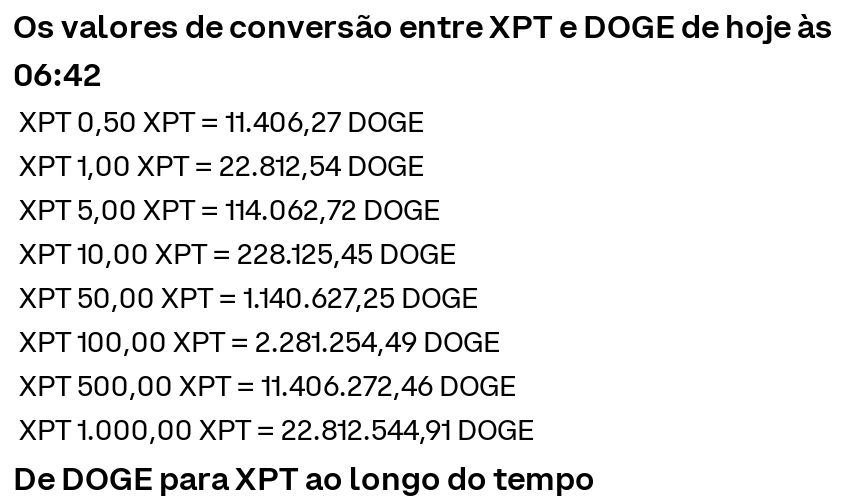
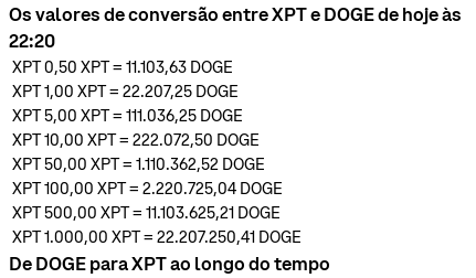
[13,53,101,93] 06:42 -> [9,29,55,51] 22:20
[19,103,425,139] XPT 0,50 XPT = 11.406,27 DOGE -> [12,57,233,77] XPT 0,50 XPT = 11.103,63 DOGE
[19,147,425,183] XPT 1,00 XPT = 22.812,54 DOGE -> [12,81,239,101] XPT 1,00 XPT = 22.207,25 DOGE
[19,191,441,227] XPT 5,00 XPT = 114.062,72 DOGE -> [12,105,243,125] XPT 5,00 XPT = 111.036,25 DOGE
[19,235,457,271] XPT 10,00 XPT = 228.125,45 DOGE -> [12,130,260,149] XPT 10,00 XPT = 222.072,50 DOGE
[19,279,479,315] XPT 50,00 XPT = 1.140.627,25 DOGE -> [12,154,265,174] XPT 50,00 XPT = 1.110.362,52 DOGE
[19,323,501,359] XPT 100,00 XPT = 2.281.254,49 DOGE -> [12,178,283,198] XPT 100,00 XPT = 2.220.725,04 DOGE
[19,367,517,403] XPT 500,00 XPT = 11.406.272,46 DOGE -> [12,202,281,222] XPT 500,00 XPT = 11.103.625,21 DOGE
[19,411,535,447] XPT 1.000,00 XPT = 22.812.544,91 DOGE -> [12,227,302,247] XPT 1.000,00 XPT = 22.207.250,41 DOGE

